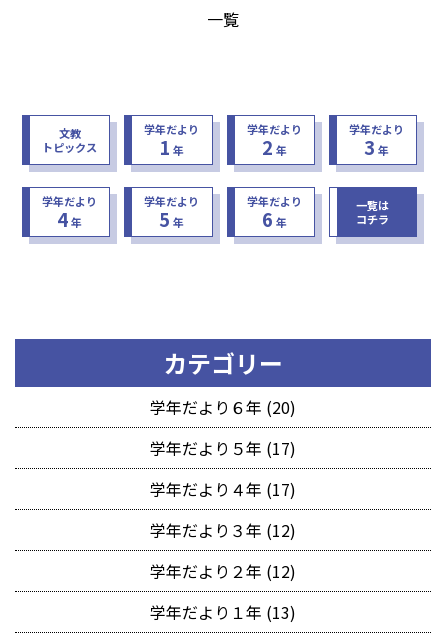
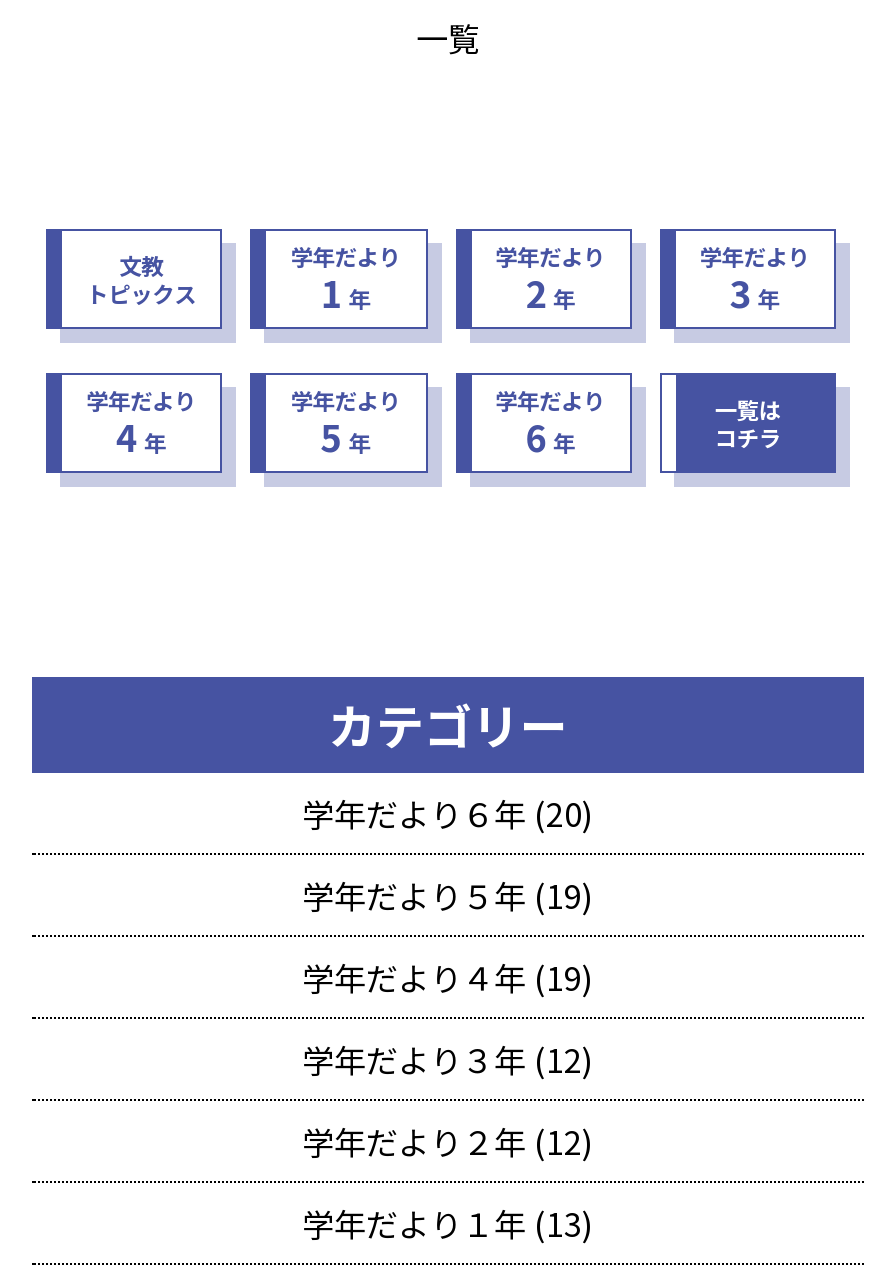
[150,436,296,460] 学年だより５年 (17) -> [302,872,594,920] 学年だより５年 (19)
[150,477,296,501] 学年だより４年 (17) -> [302,954,594,1002] 学年だより４年 (19)

